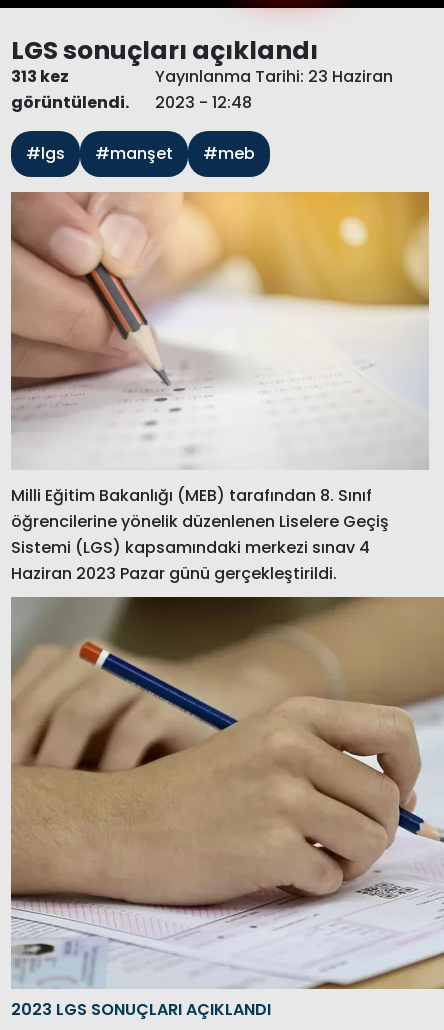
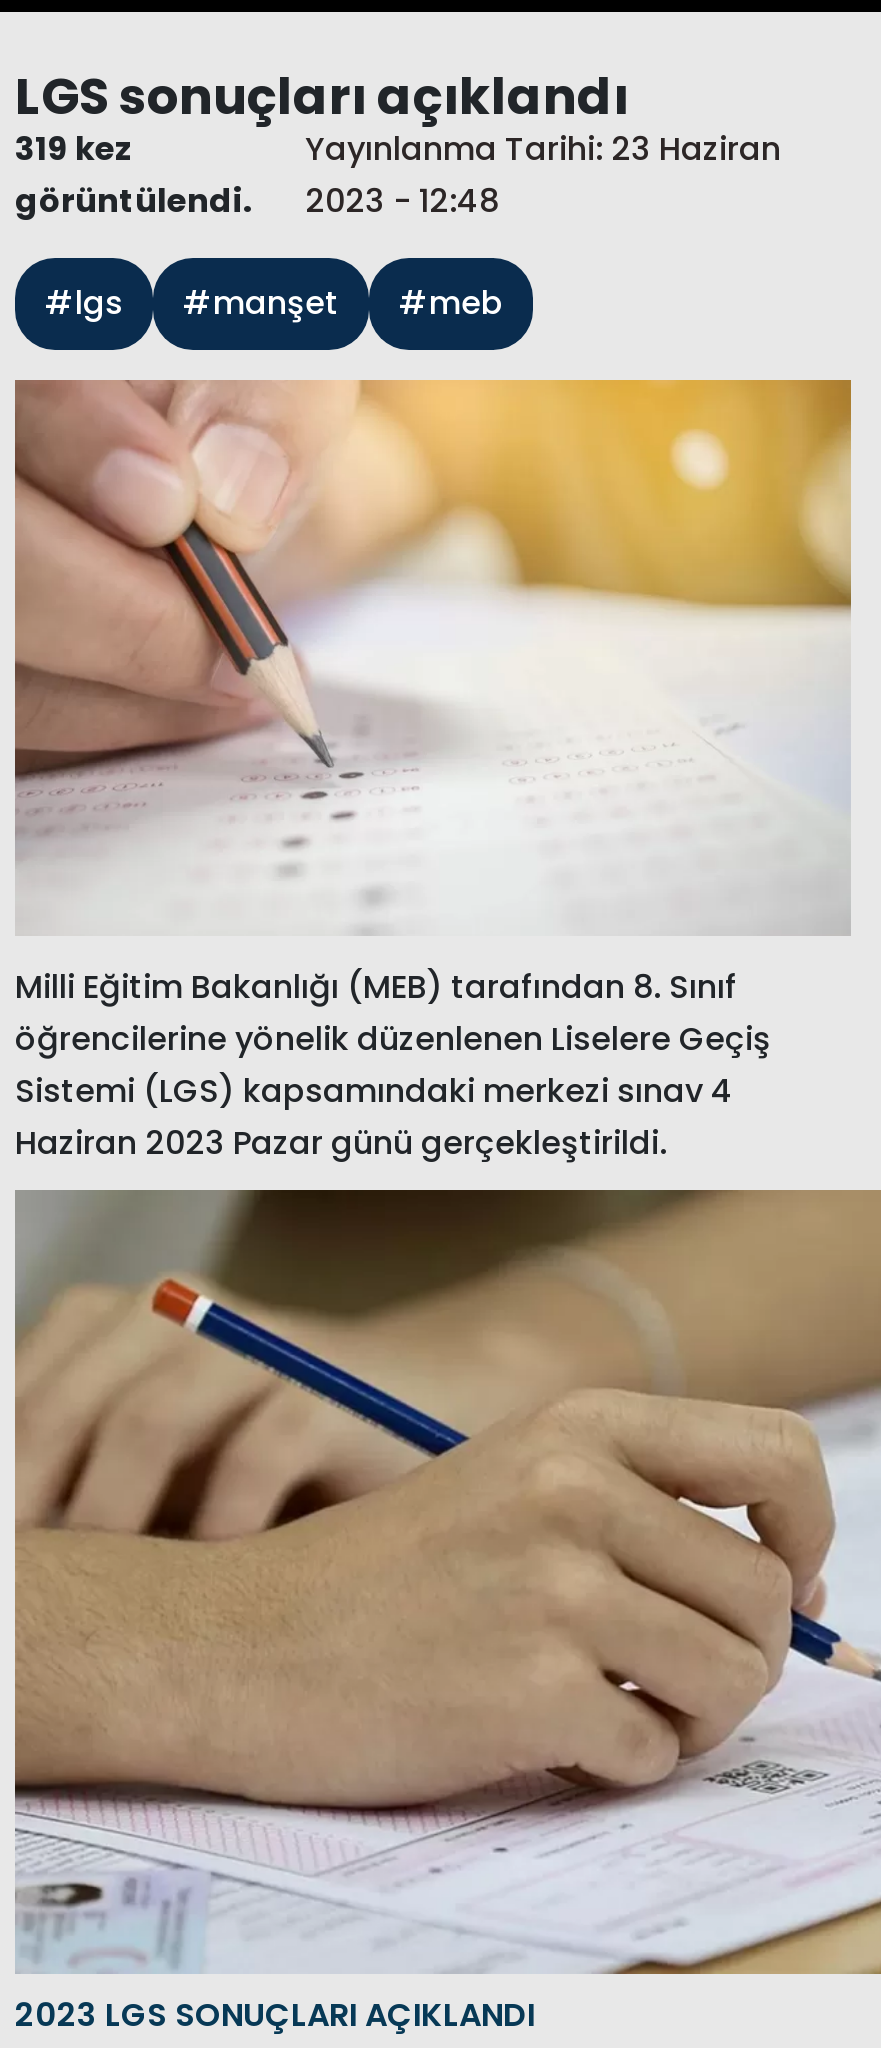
[11,65,69,88] 313 kez -> [15,126,133,172] 319 kez

